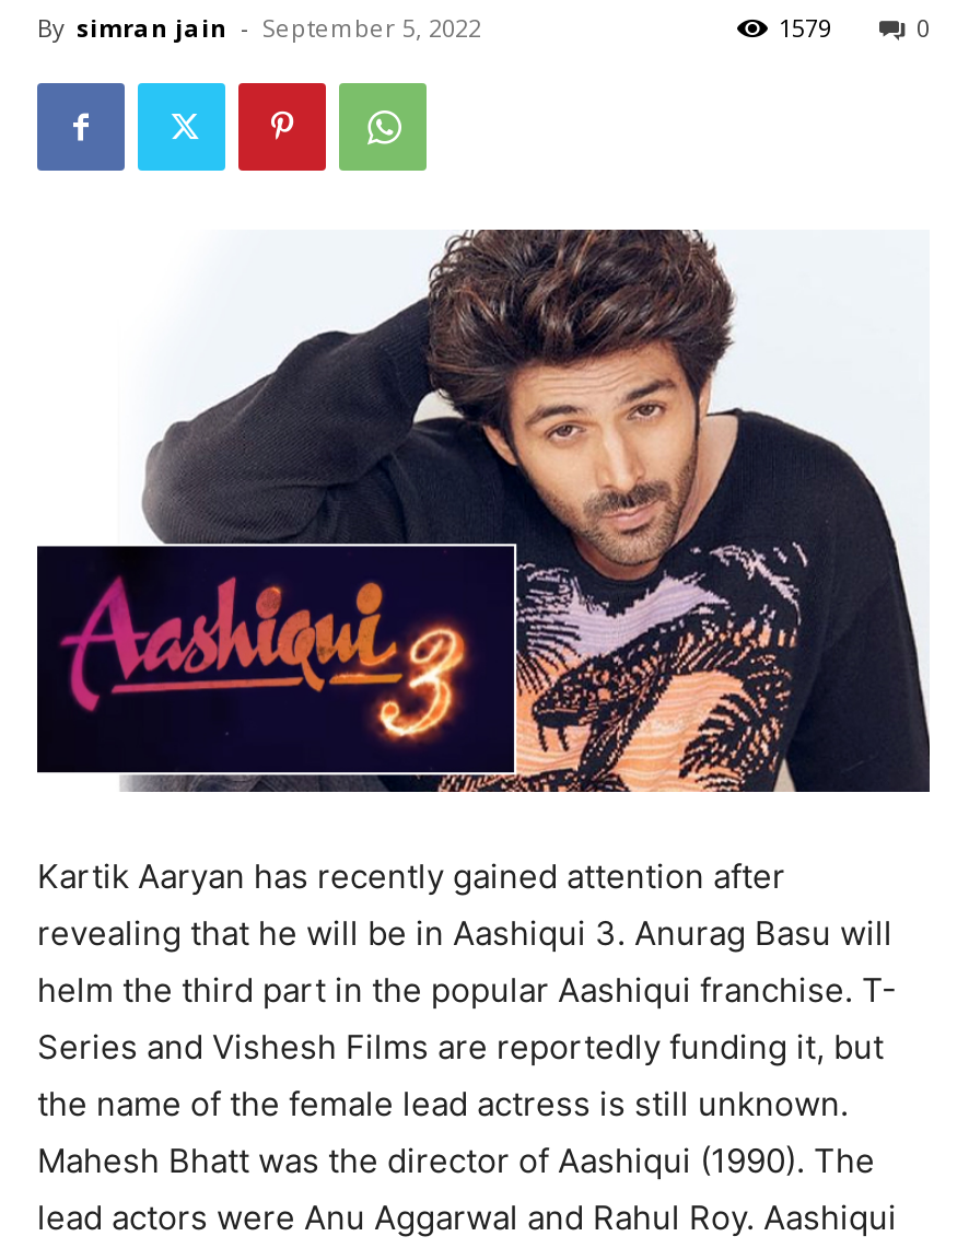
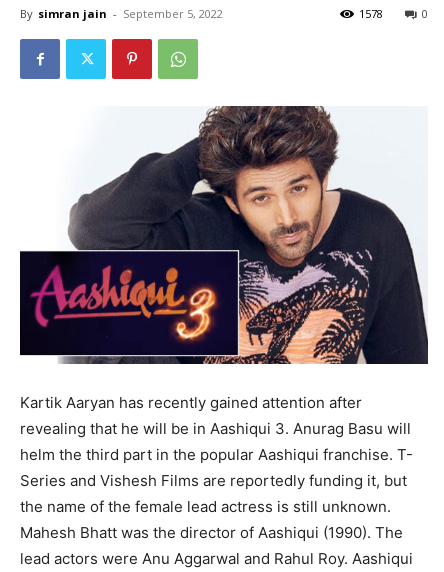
[779,12,831,44] 1579 -> [359,6,383,21] 1578

